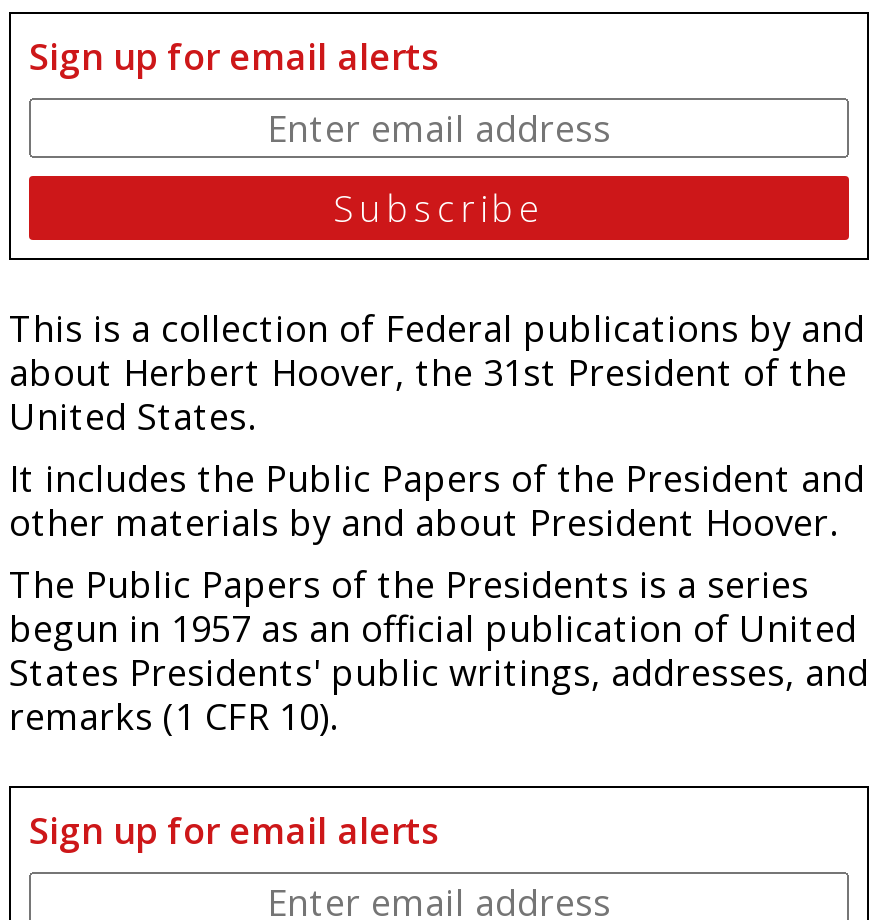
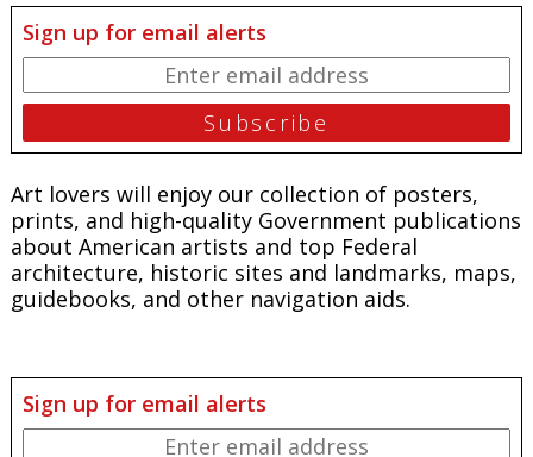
[9,303,869,739] This is a collection of Federal publications by and | about Herbert Hoover, the 31st President of the | United States. | It includes the Public Papers of the President and | other materials by and about President Hoover. | The Public Papers of the Presidents is a series | begun in 1957 as an official publication of United | States Presidents' public writings, addresses, and | remarks (1 CFR 10). -> [11,179,521,313] Art lovers will enjoy our collection of posters, | prints, and high-quality Government publications | about American artists and top Federal | architecture, historic sites and landmarks, maps, | guidebooks, and other navigation aids.

